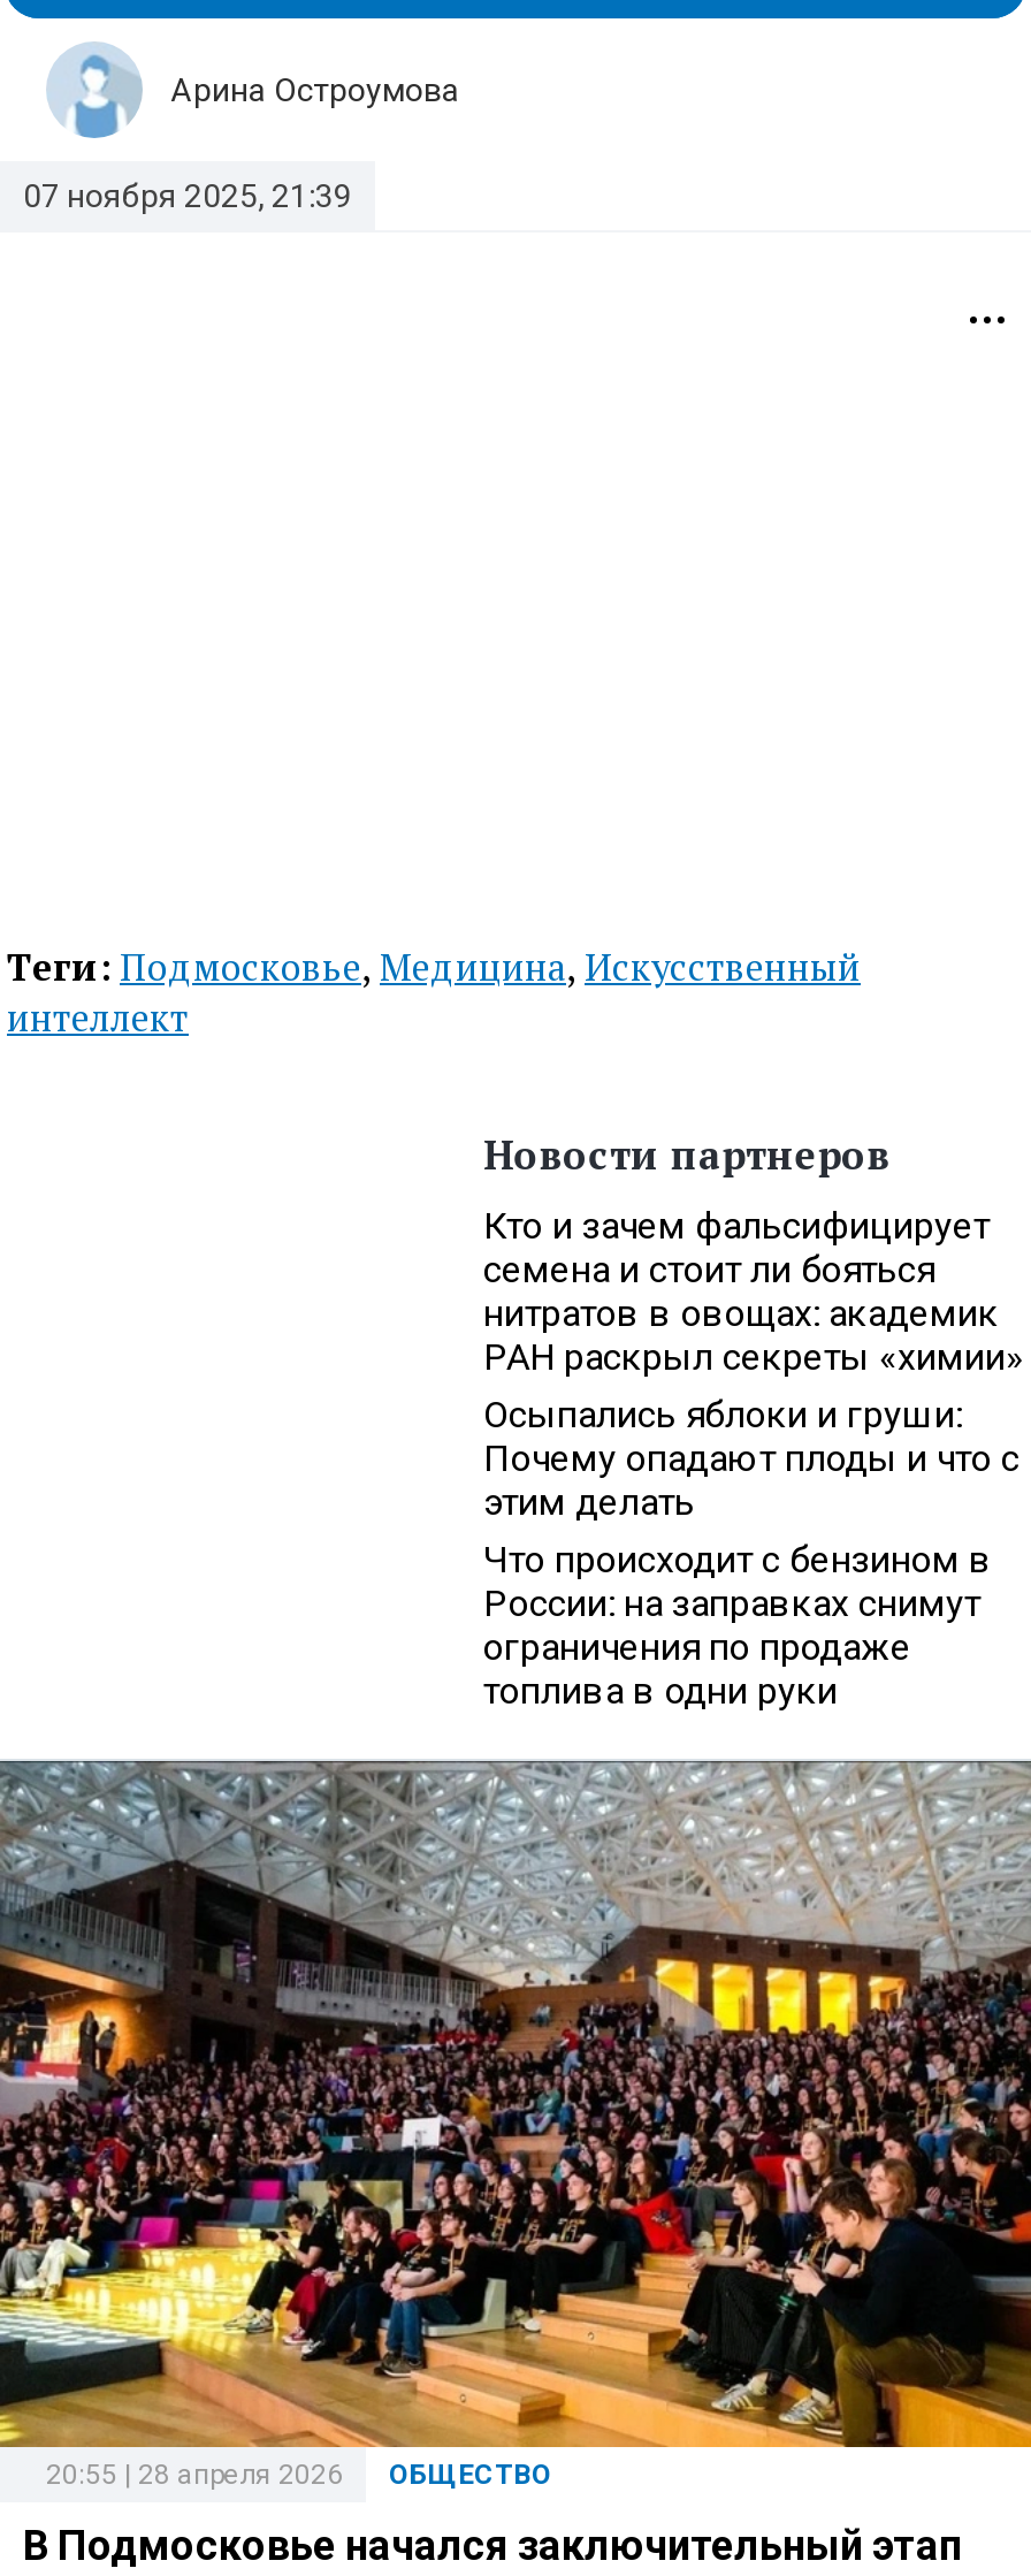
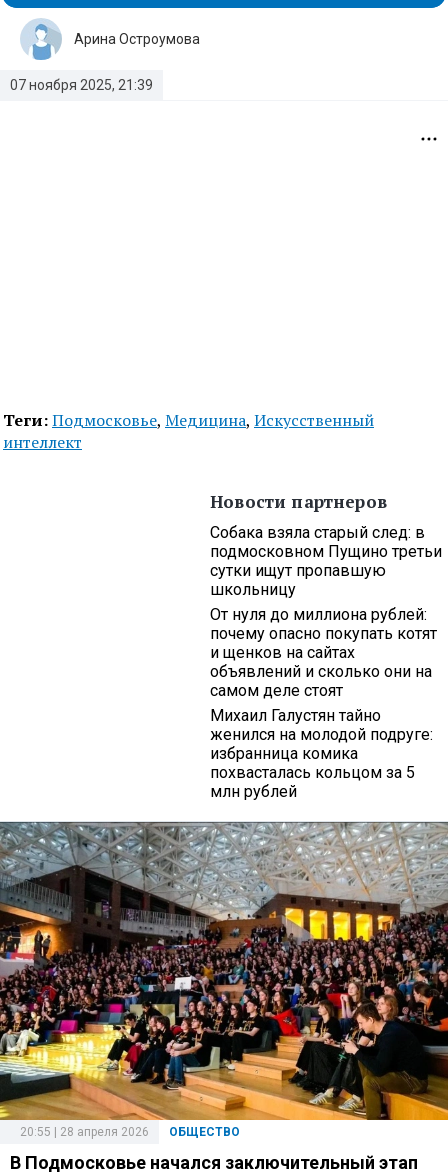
[483,1203,1024,1712] Кто и зачем фальсифицирует | семена и стоит ли бояться | нитратов в овощах: академик | РАН раскрыл секреты «химии» | Осыпались яблоки и груши: | Почему опадают плоды и что с | этим делать | Что происходит с бензином в | России: на заправках снимут | ограничения по продаже | топлива в одни руки -> [210,523,442,801] Собака взяла старый след: в | подмосковном Пущино третьи | сутки ищут пропавшую | школьницу | От нуля до миллиона рублей: | почему опасно покупать котят | и щенков на сайтах | объявлений и сколько они на | самом деле стоят | Михаил Галустян тайно | женился на молодой подруге: | избранница комика | похвасталась кольцом за 5 | млн рублей

